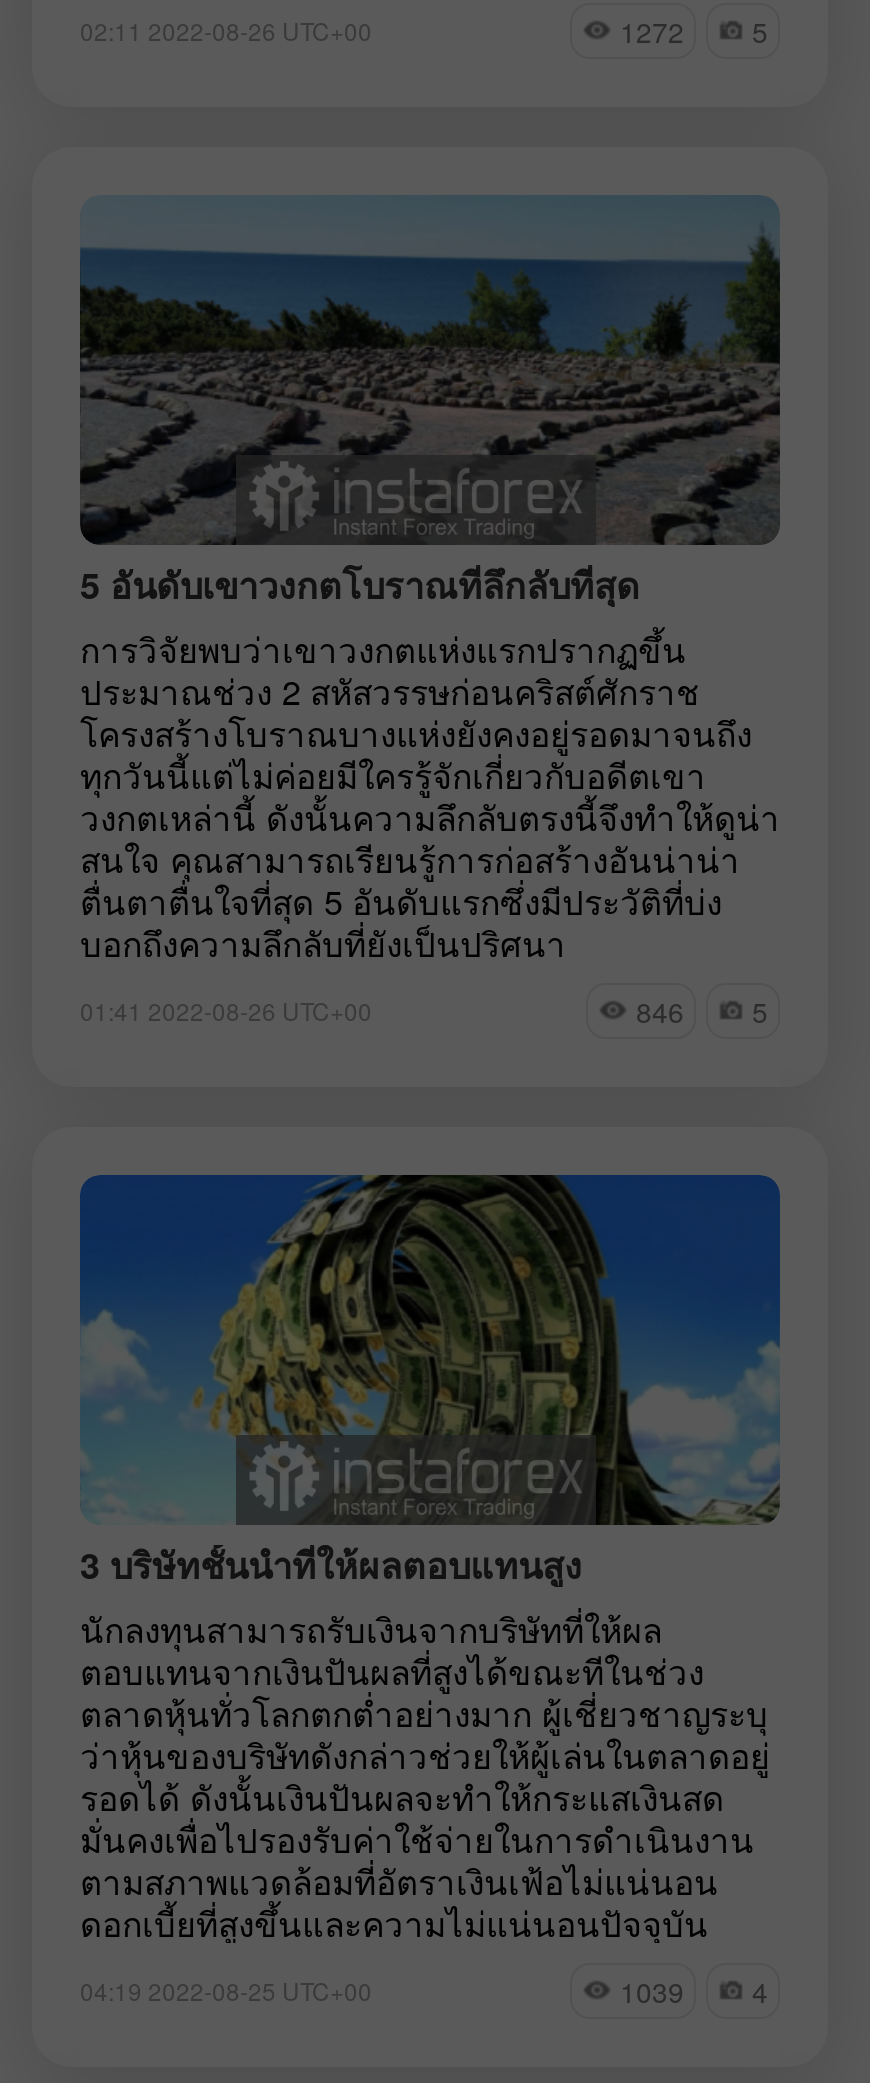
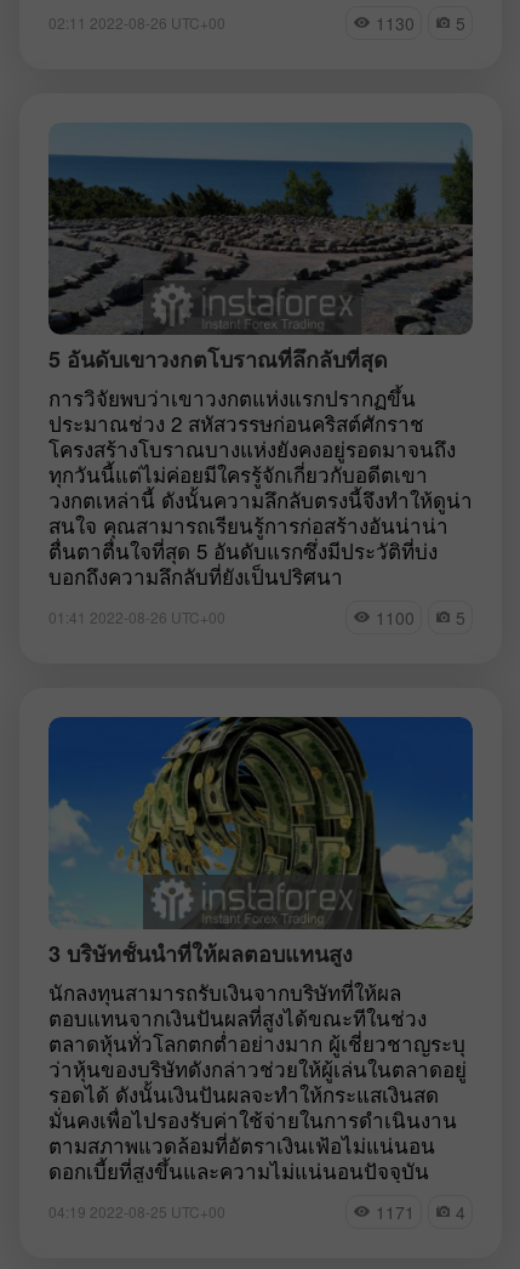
[620,11,768,51] 1272 5 -> [376,11,465,35] 1130 5
[636,991,768,1031] 846 5 -> [376,605,465,630] 1100 5
[620,1971,768,2011] 1039 4 -> [376,1200,465,1224] 1171 4

